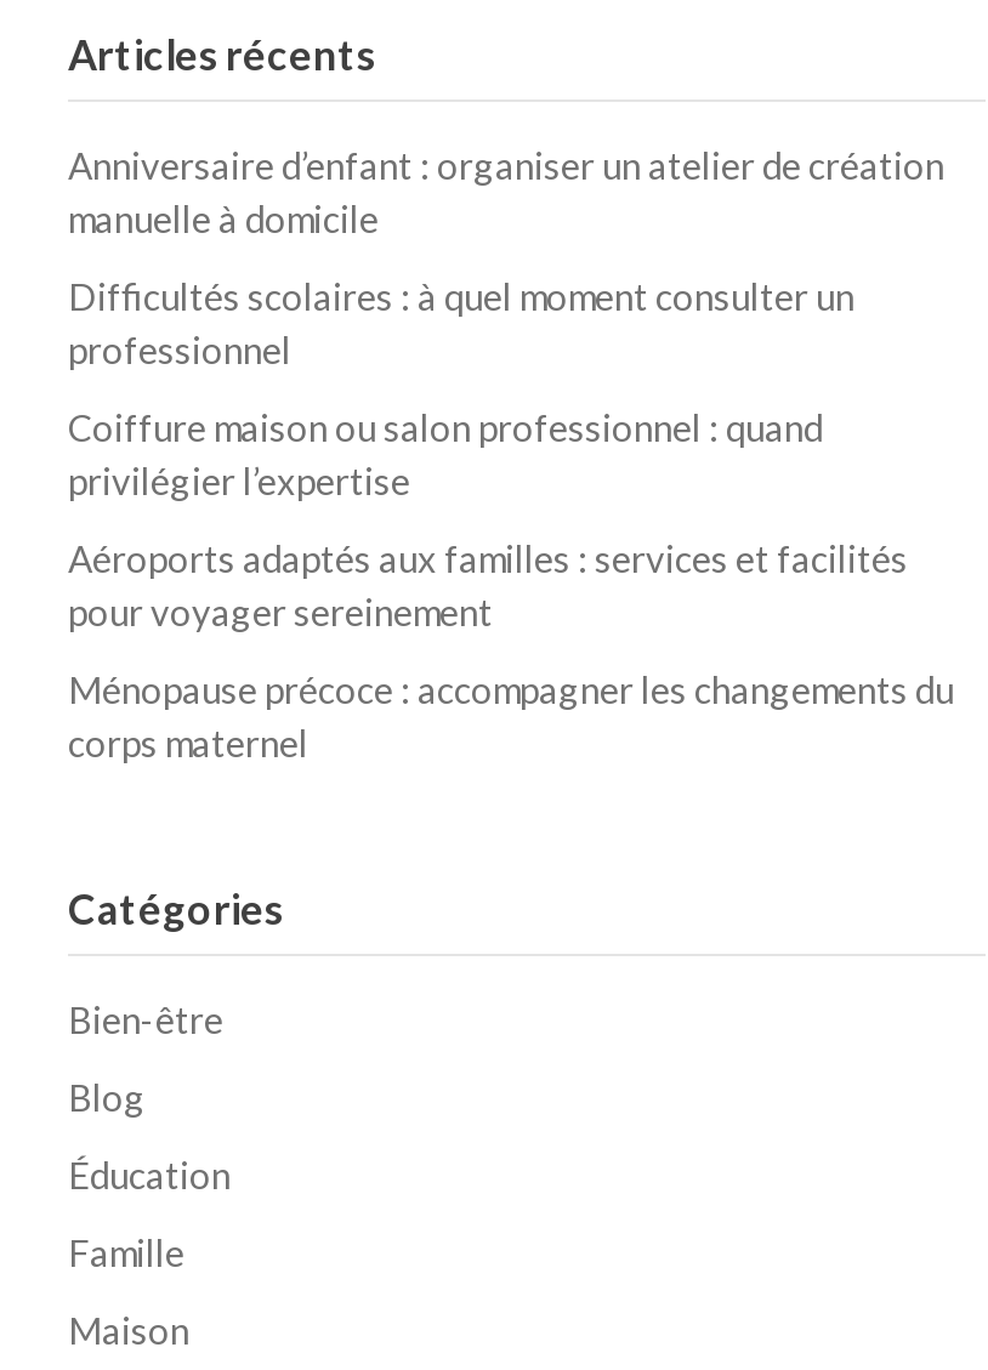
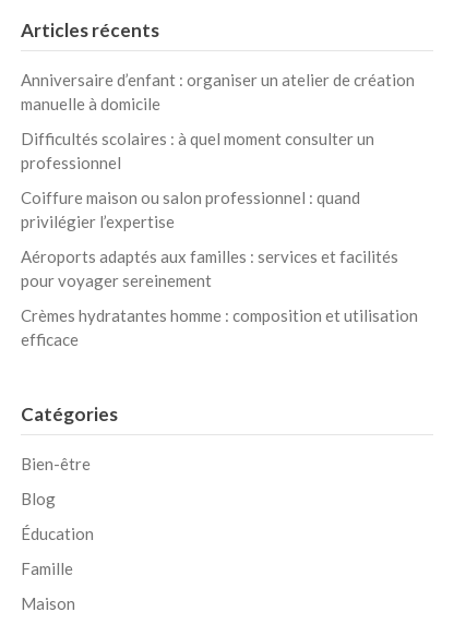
[68,668,954,765] Ménopause précoce : accompagner les changements du | corps maternel -> [21,306,418,349] Crèmes hydratantes homme : composition et utilisation | efficace

